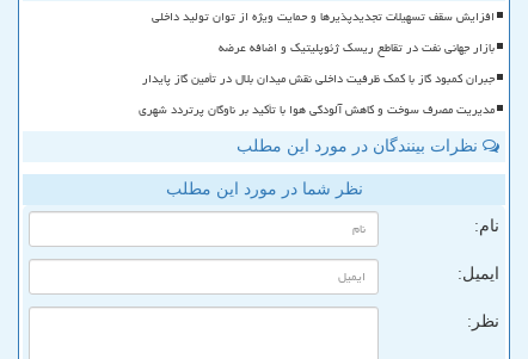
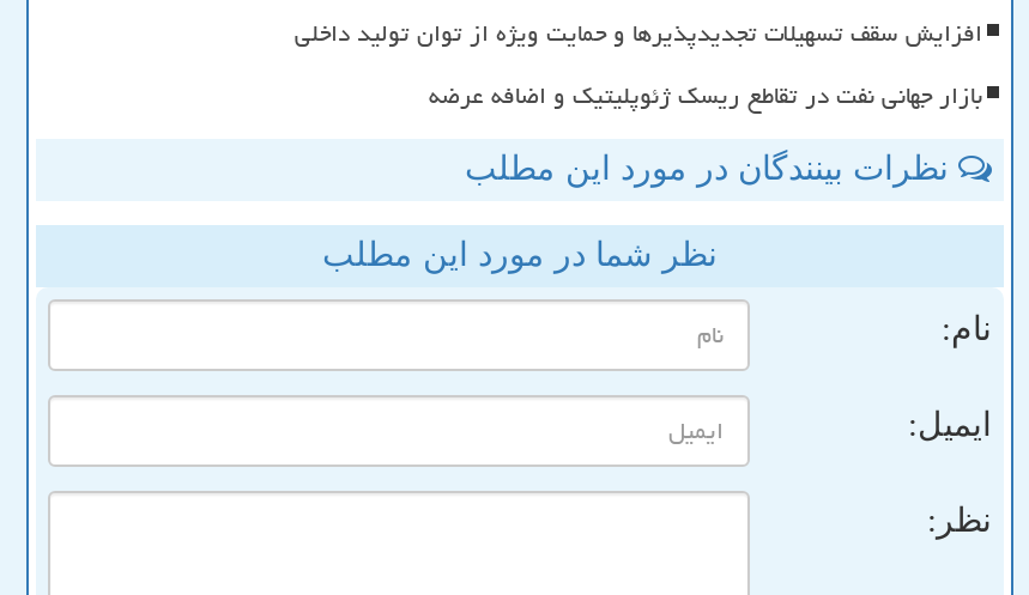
[139,67,495,122] جبران کمبود گاز با کمک ظرفیت داخلی نقش میدان بلال در تأمین گاز پایدار | مدیریت مصرف سوخت و کاهش آلودگی هوا با تأکید بر ناوگان پرتردد شهری -> none

